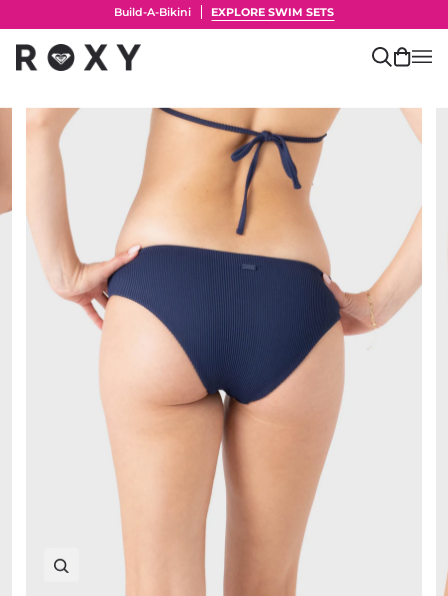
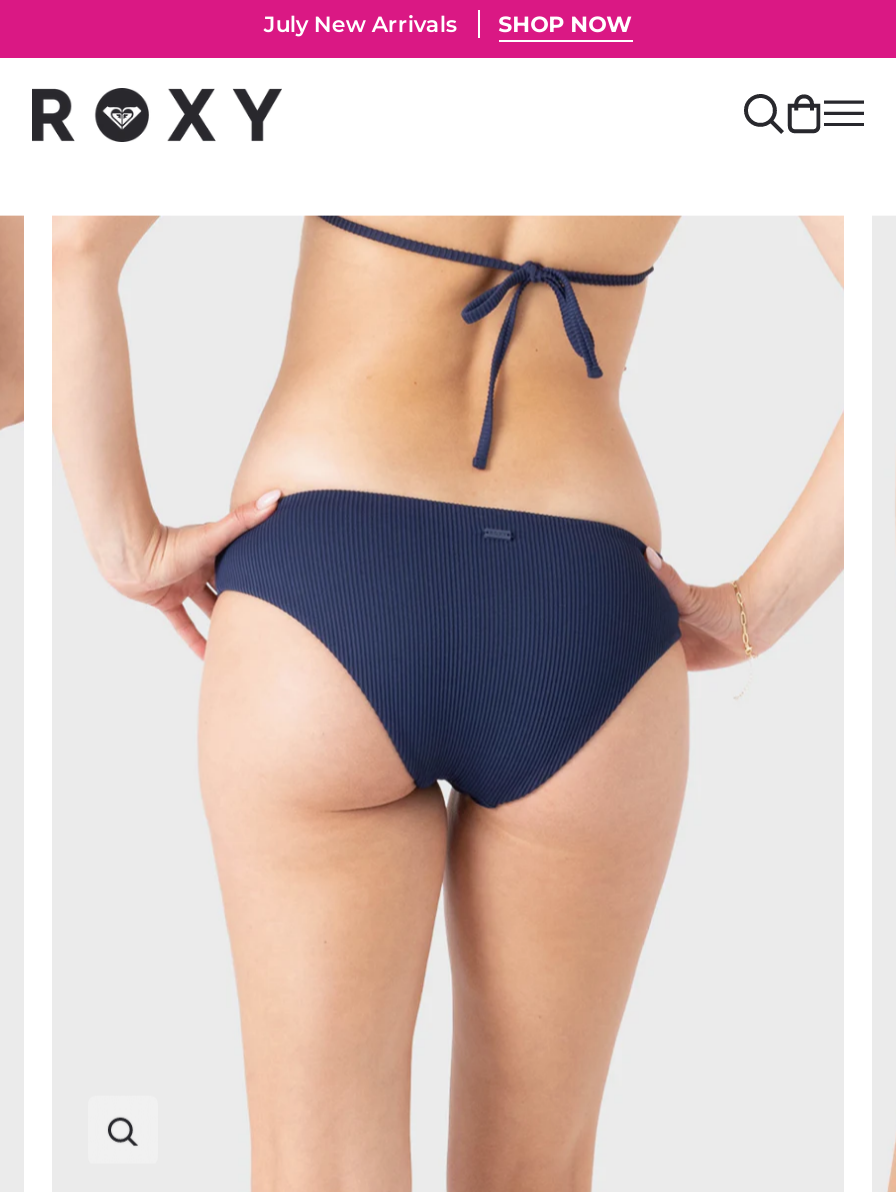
[114,5,334,19] Build-A-Bikini | EXPLORE SWIM SETS -> [264,9,632,37] July New Arrivals | SHOP NOW

